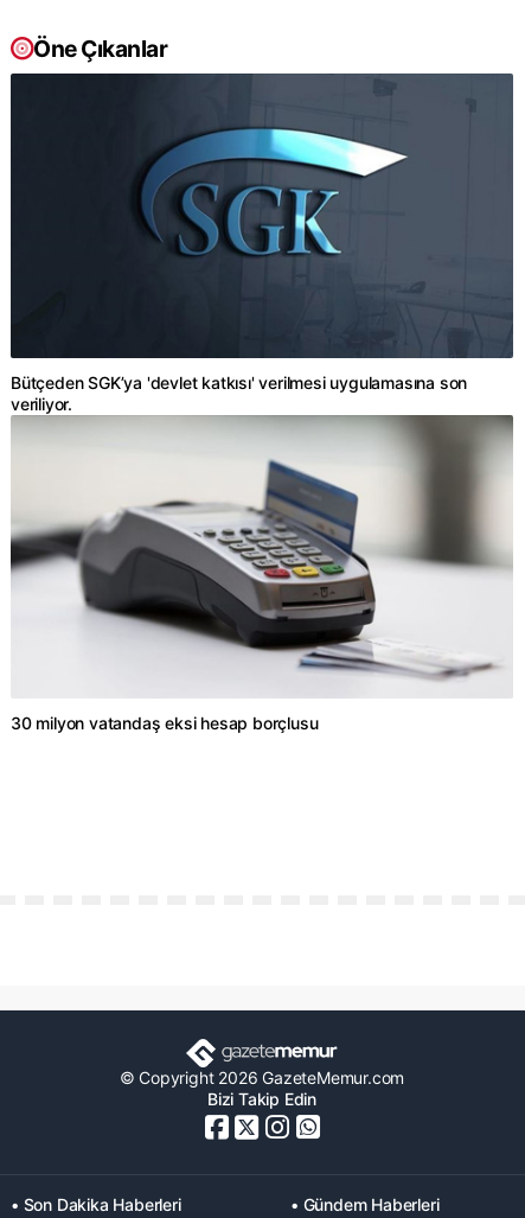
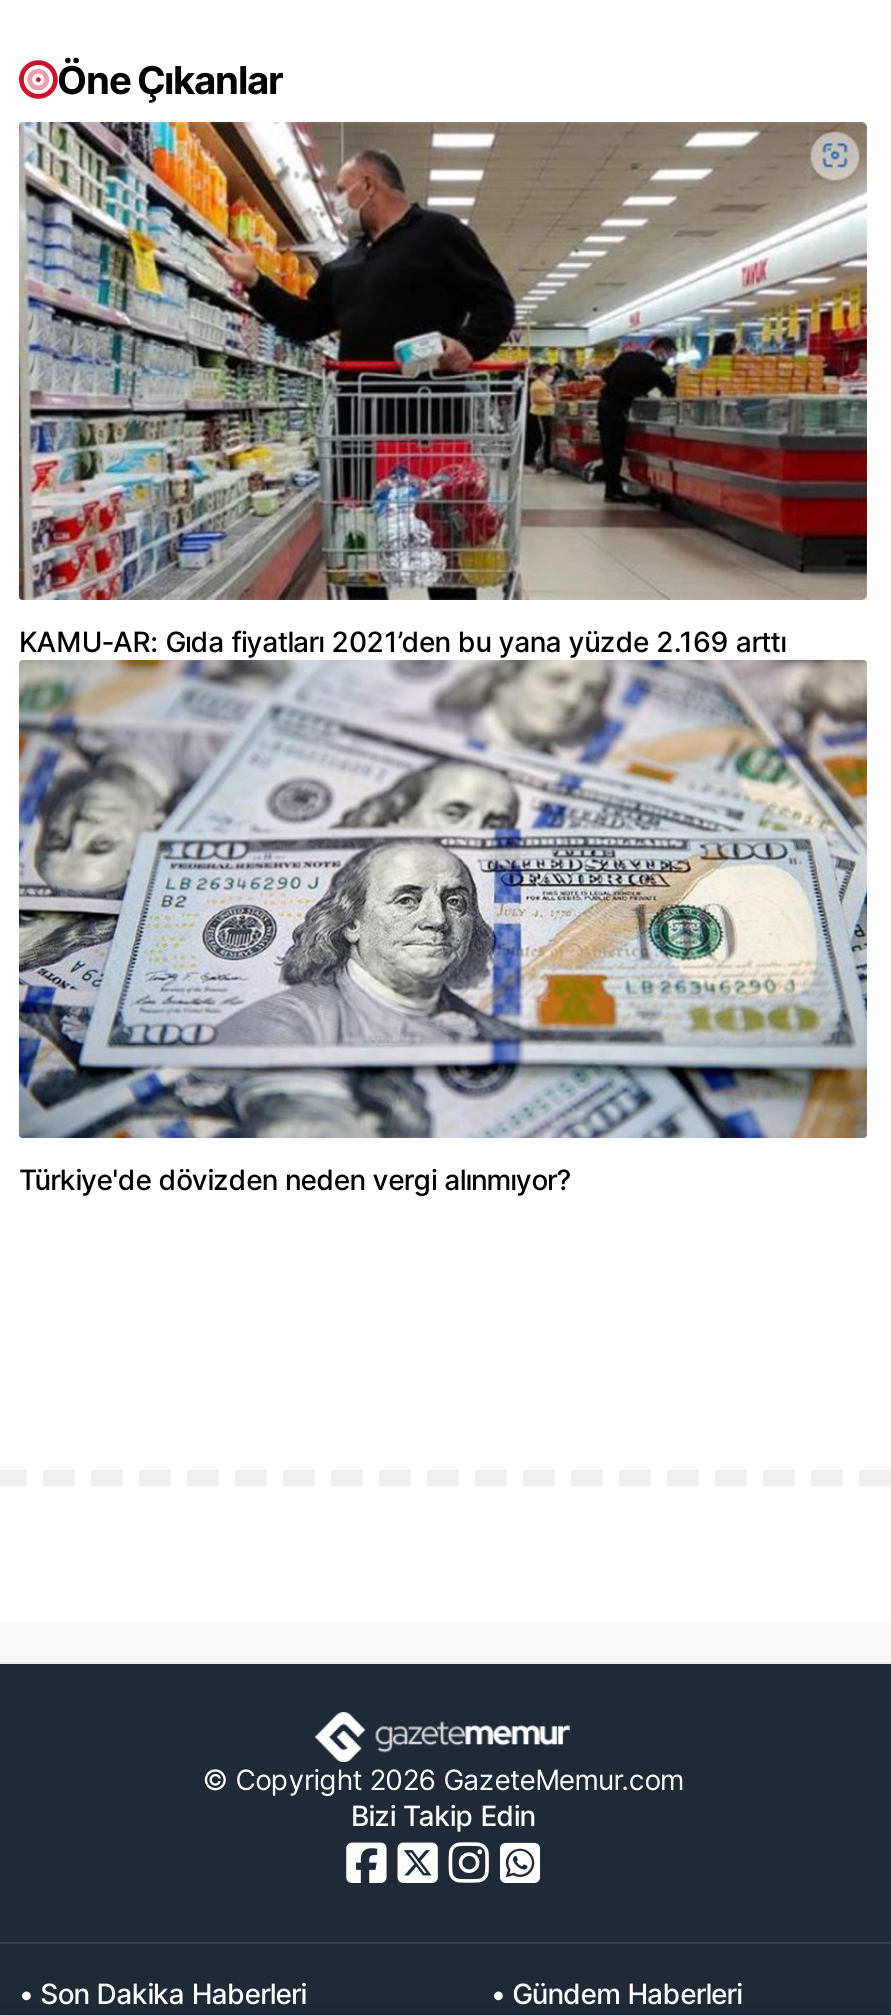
[11,72,513,413] [image] | Bütçeden SGK’ya 'devlet katkısı' verilmesi uygulamasına son | veriliyor. -> [17,121,869,658] [image] | KAMU-AR: Gıda fiyatları 2021’den bu yana yüzde 2.169 arttı
[11,415,513,733] [image] | 30 milyon vatandaş eksi hesap borçlusu -> [17,661,869,1197] [image] | Türkiye'de dövizden neden vergi alınmıyor?

